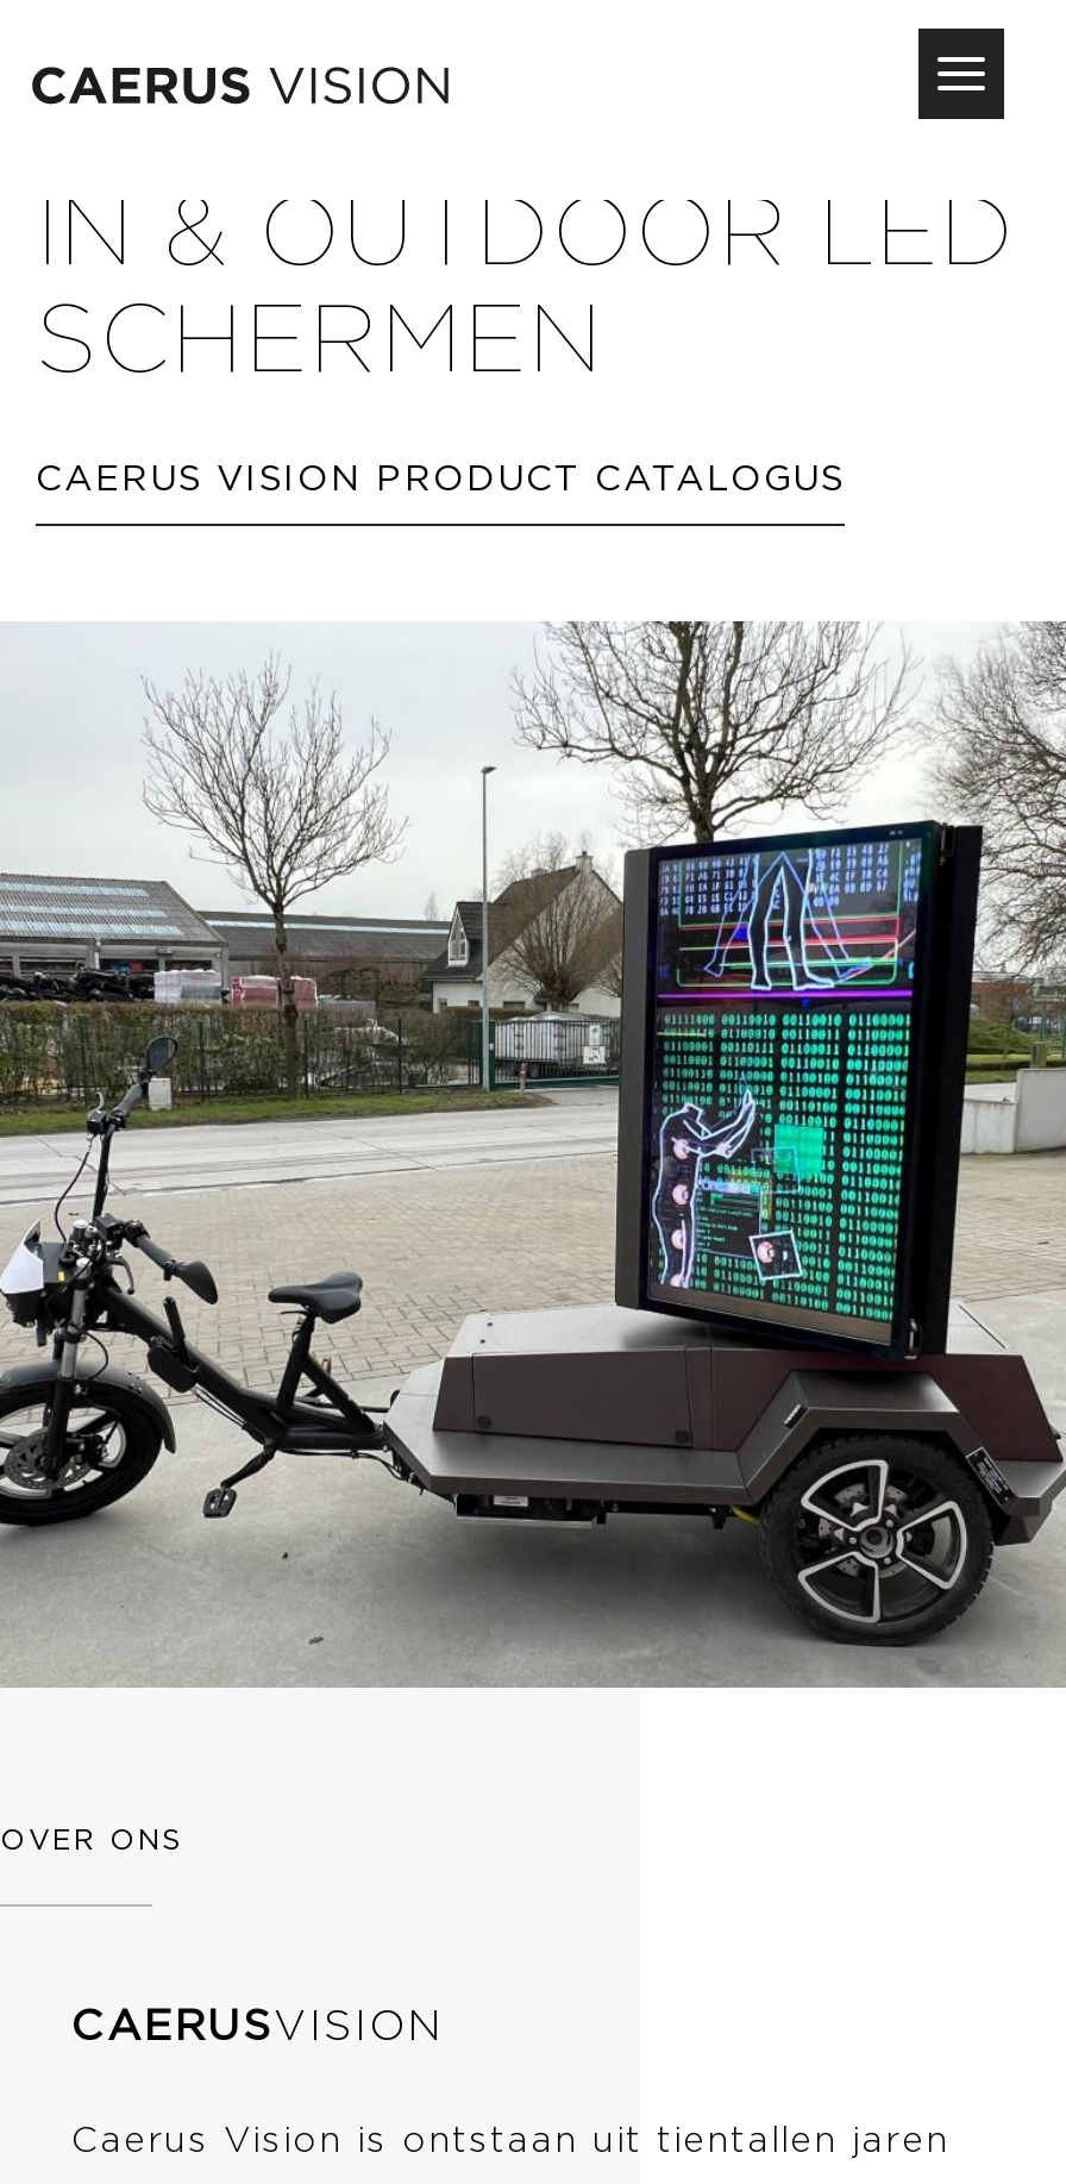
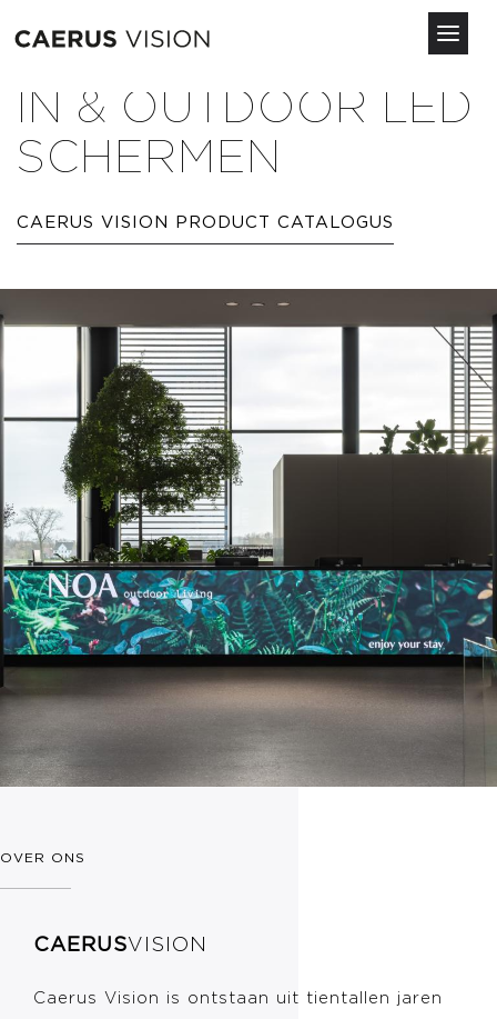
[7,621,1059,1685] [image] -> [3,288,494,787] [image]

